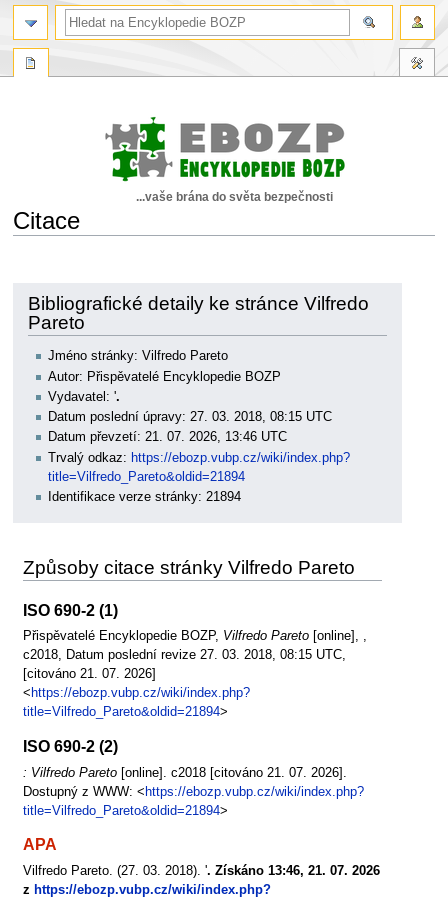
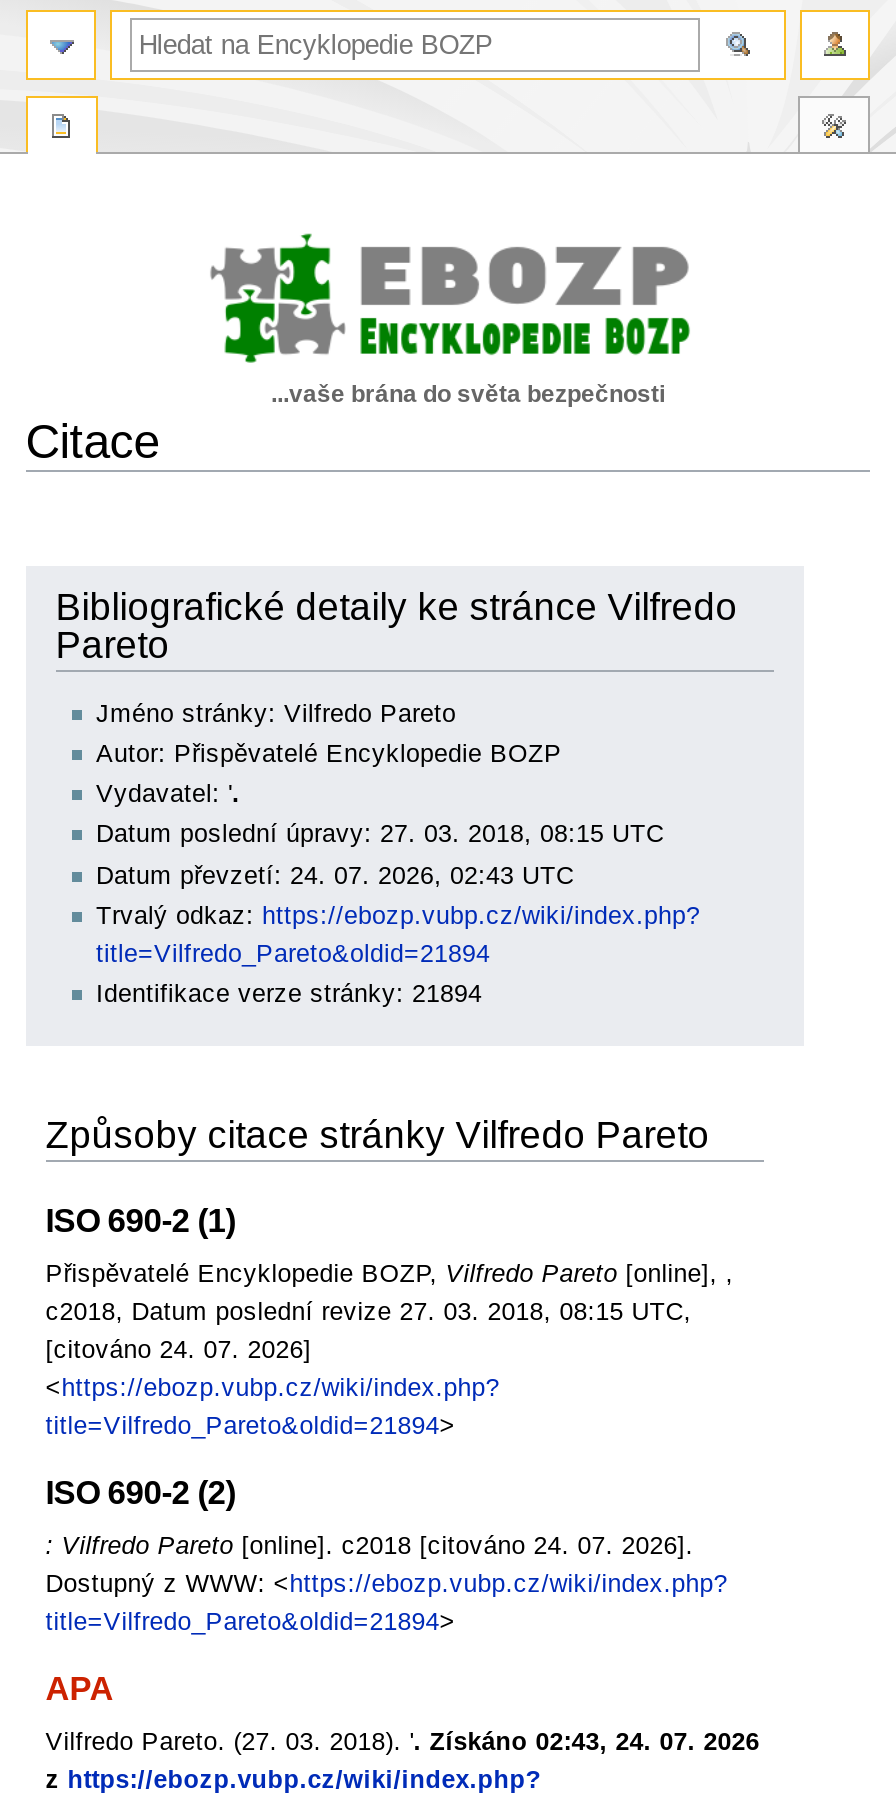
[48,430,287,444] Datum převzetí: 21. 07. 2026, 13:46 UTC -> [96,861,574,889] Datum převzetí: 24. 07. 2026, 02:43 UTC
[23,667,156,681] [citováno 21. 07. 2026] -> [45,1335,311,1363] [citováno 24. 07. 2026]
[23,766,347,780] : Vilfredo Pareto [online]. c2018 [citováno 21. 07. 2026]. -> [45,1532,693,1560] : Vilfredo Pareto [online]. c2018 [citováno 24. 07. 2026].
[23,864,380,878] Vilfredo Pareto. (27. 03. 2018). '. Získáno 13:46, 21. 07. 2026 -> [45,1728,759,1756] Vilfredo Pareto. (27. 03. 2018). '. Získáno 02:43, 24. 07. 2026

